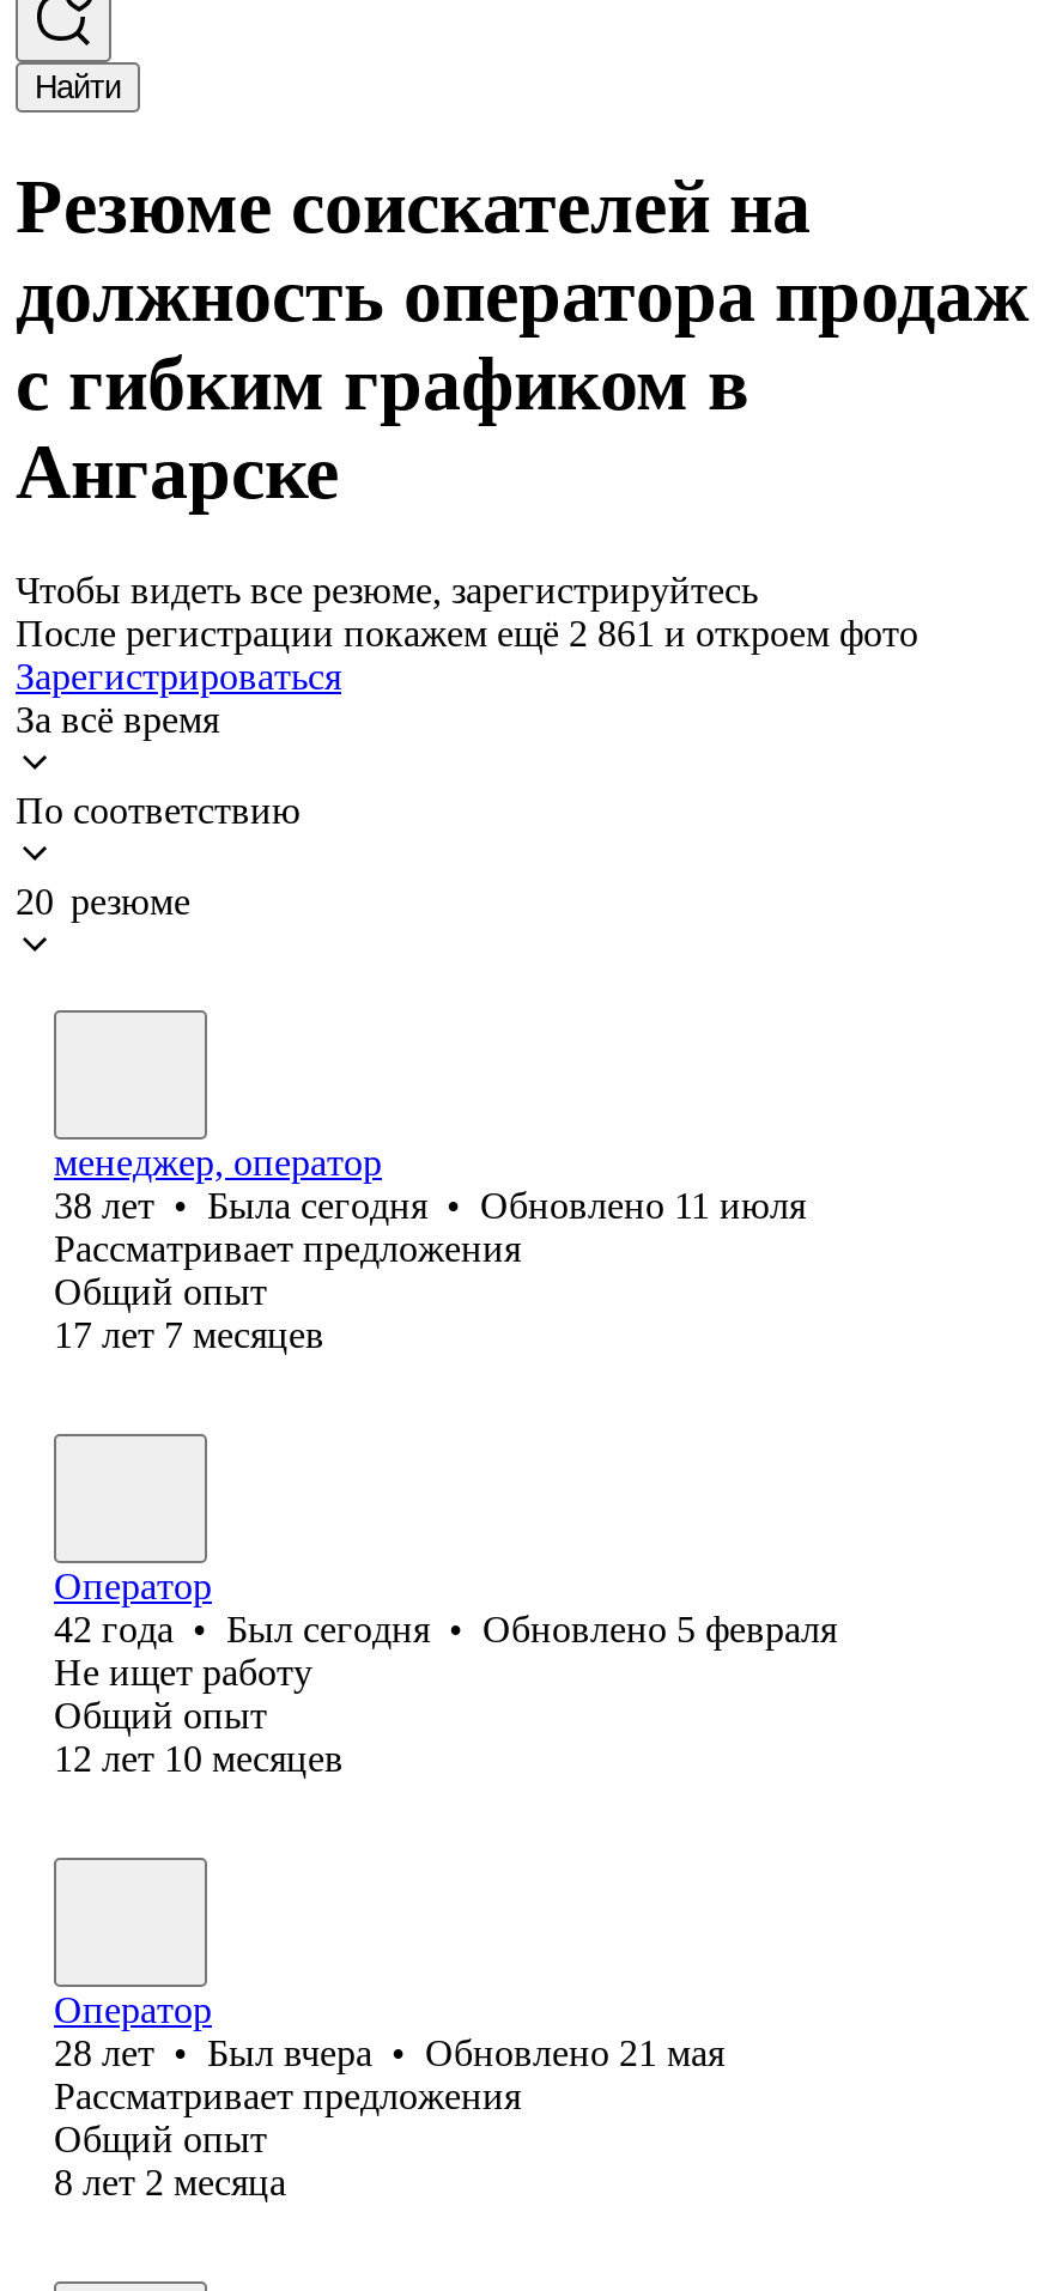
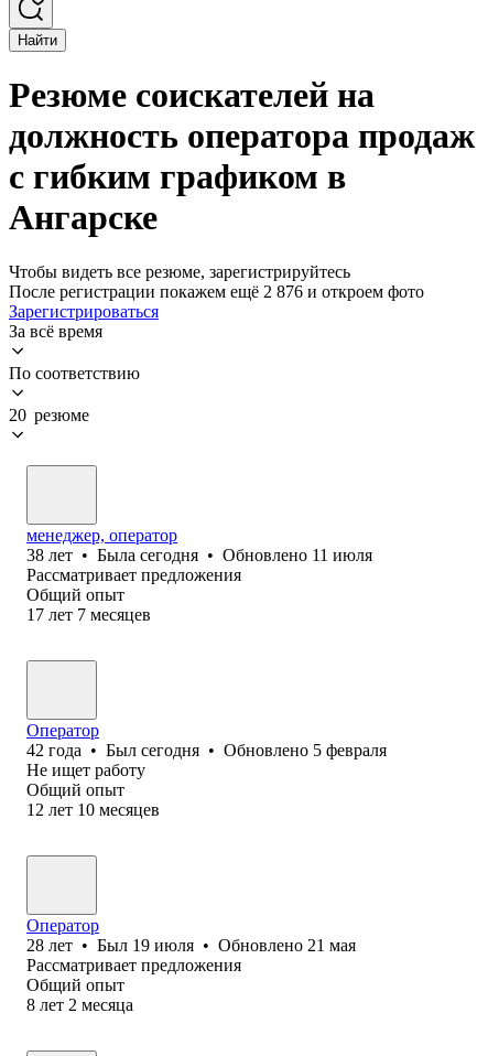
[16,613,918,653] После регистрации покажем ещё 2 861 и откроем фото -> [9,282,424,301] После регистрации покажем ещё 2 876 и откроем фото
[54,2032,724,2073] 28 лет • Был вчера • Обновлено 21 мая -> [26,936,356,954] 28 лет • Был 19 июля • Обновлено 21 мая

